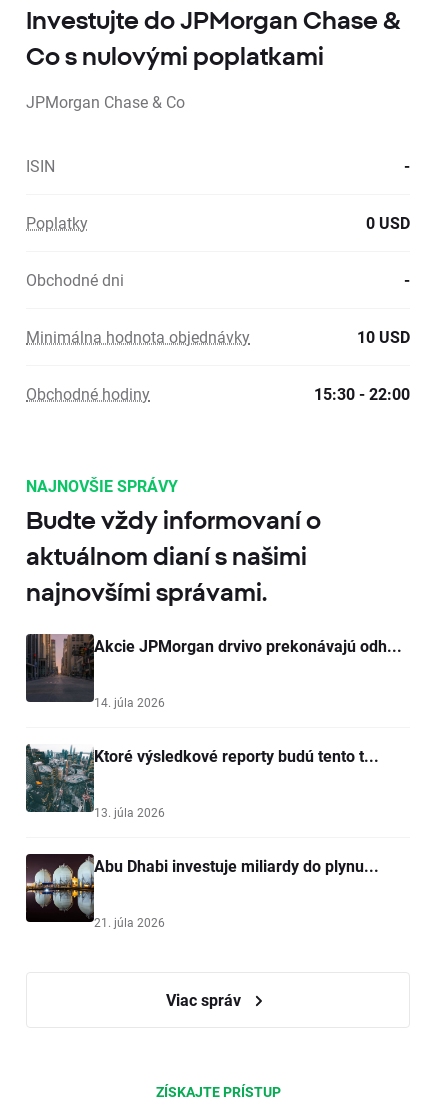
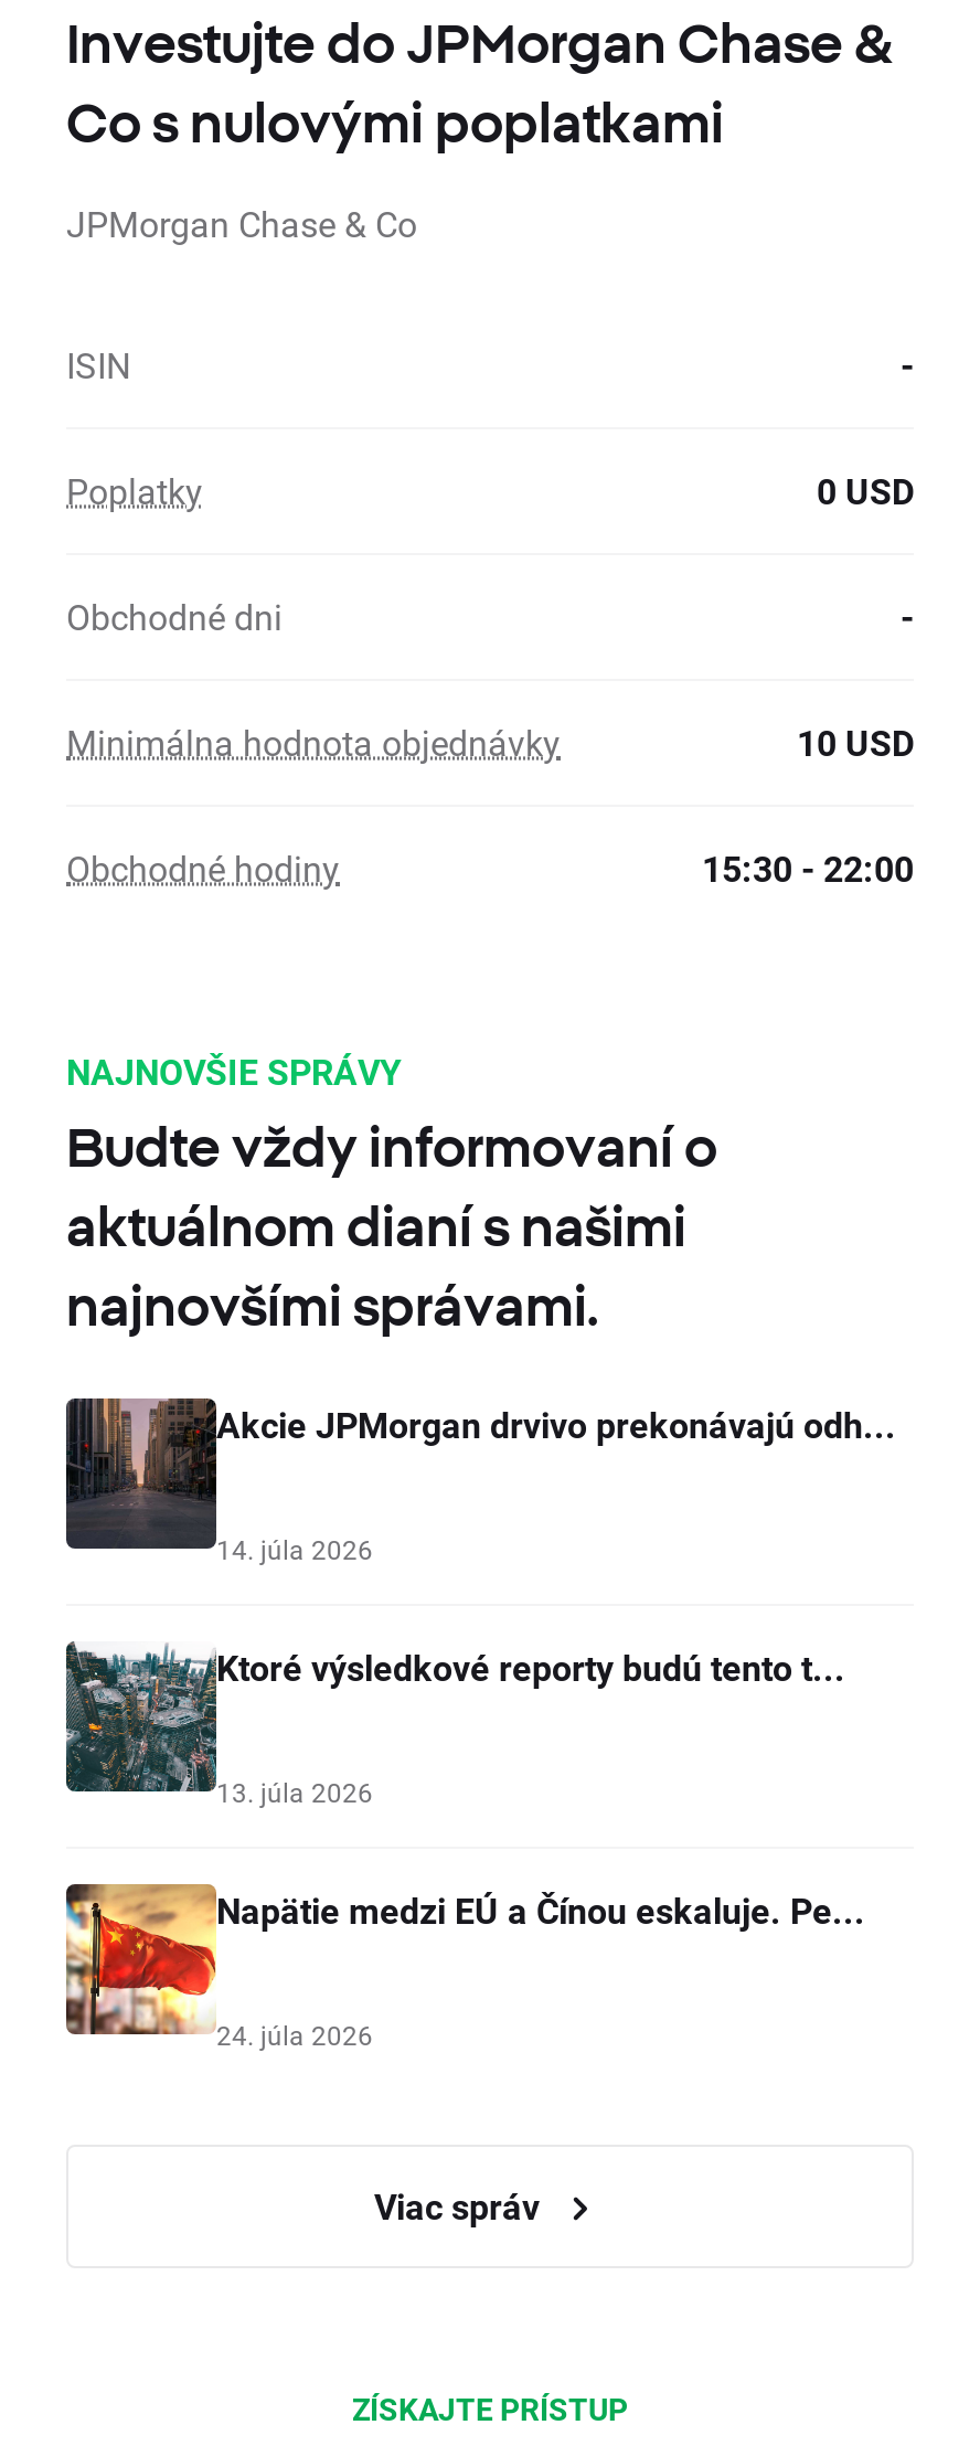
[25,853,379,923] [image] | Abu Dhabi investuje miliardy do plynu... -> [64,1882,865,2036] [image] | Napätie medzi EÚ a Čínou eskaluje. Pe...
[94,914,165,930] 21. júla 2026 -> [216,2018,373,2053] 24. júla 2026

